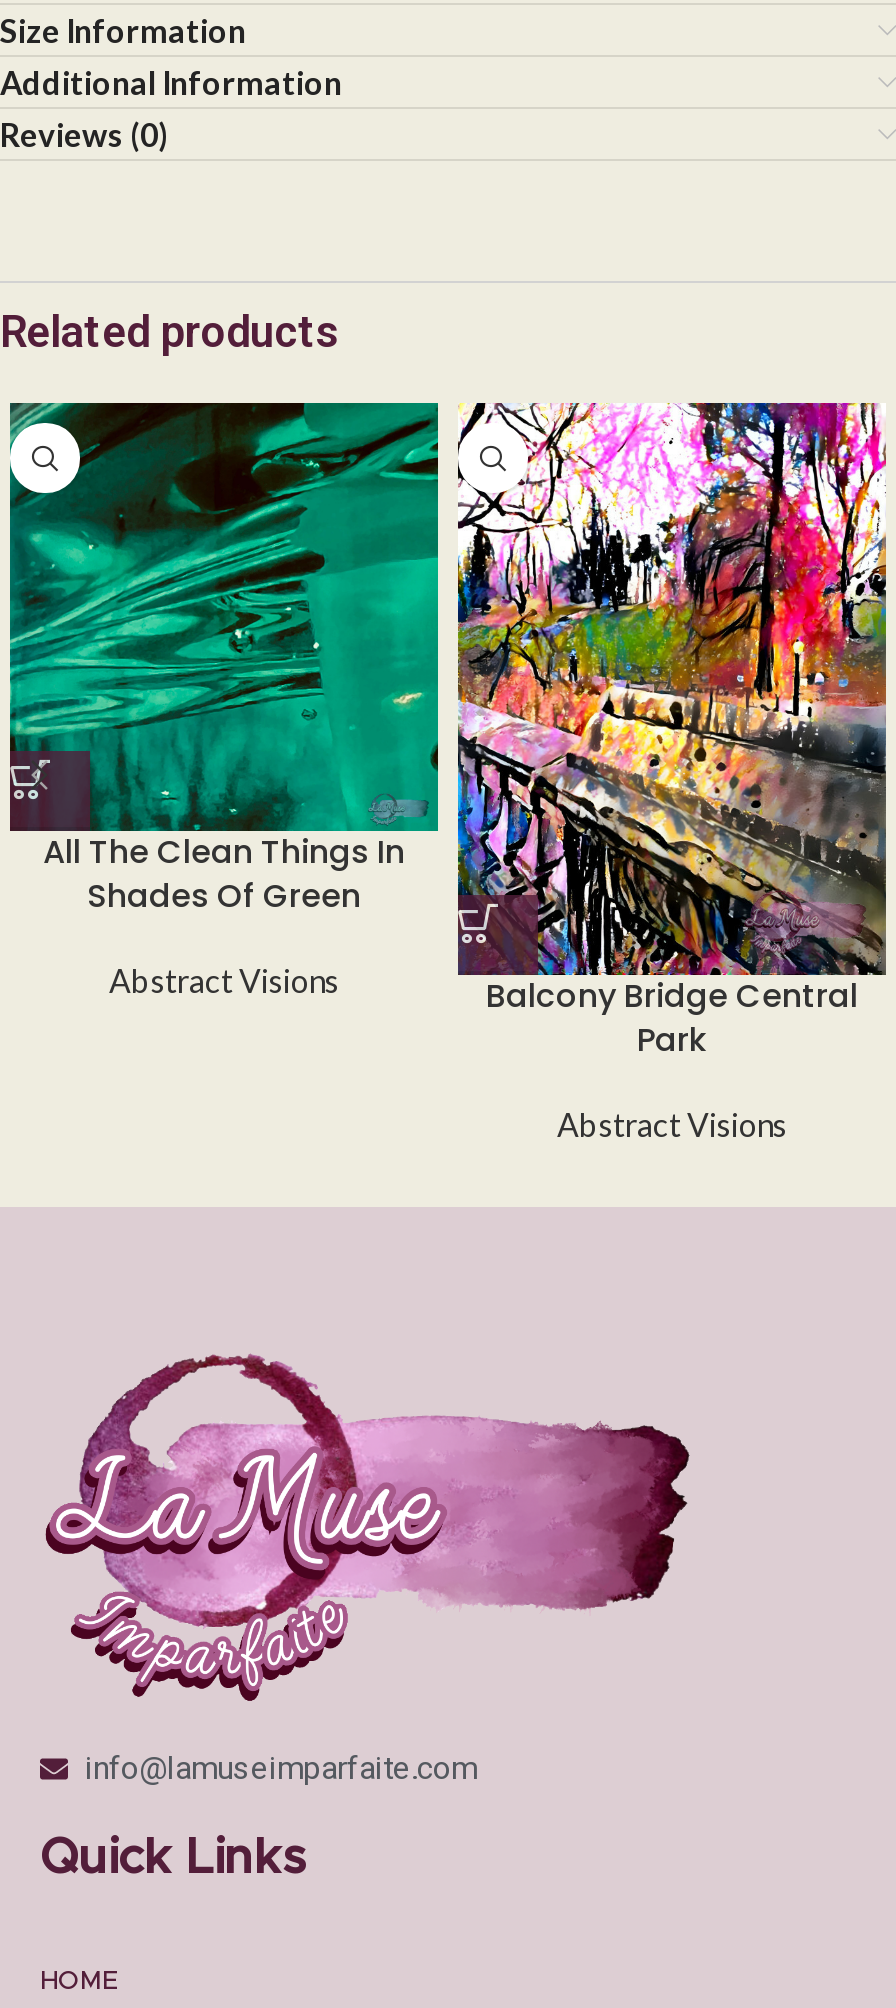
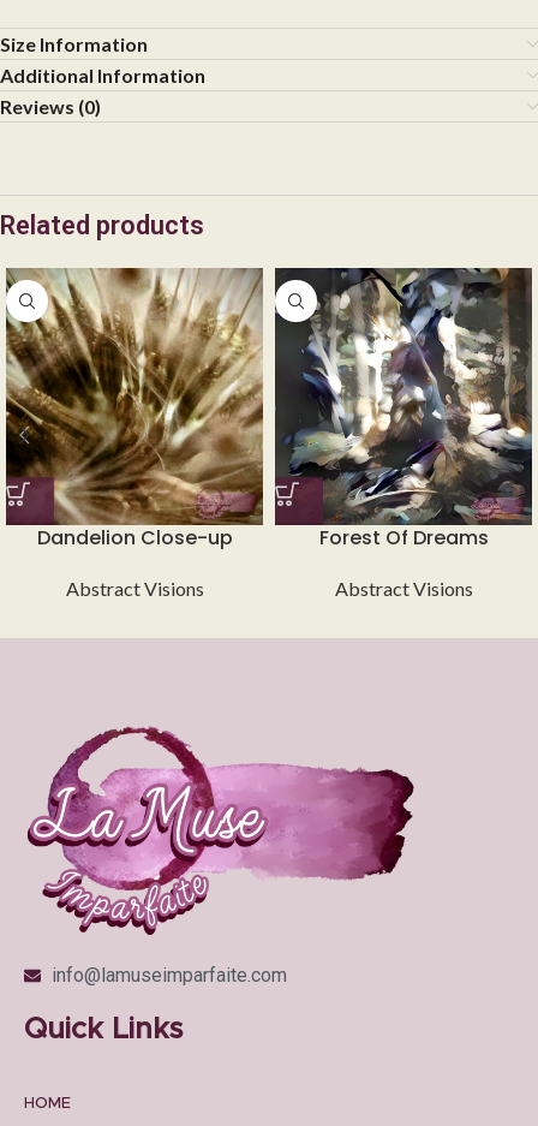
[8,401,440,920] [image] | All The Clean Things In | Shades Of Green -> [5,267,264,552] [image] | Dandelion Close-up
[456,401,888,1063] [image] | Balcony Bridge Central | Park -> [274,267,533,552] [image] | Forest Of Dreams

